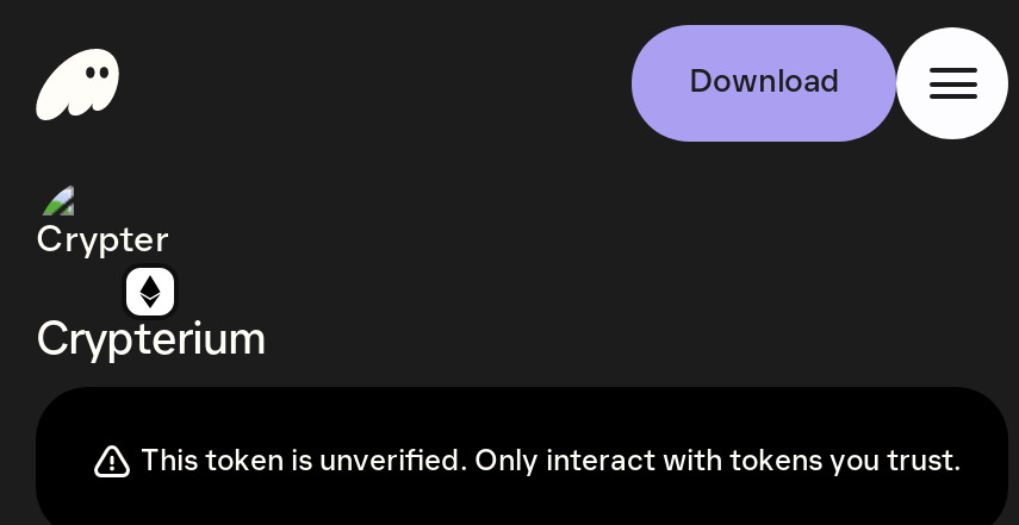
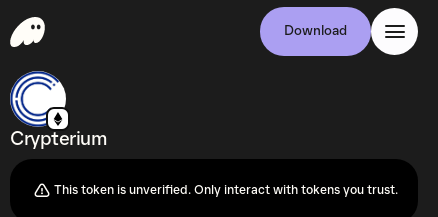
[36,177,169,308] [image] -> [9,70,67,126] [image]

